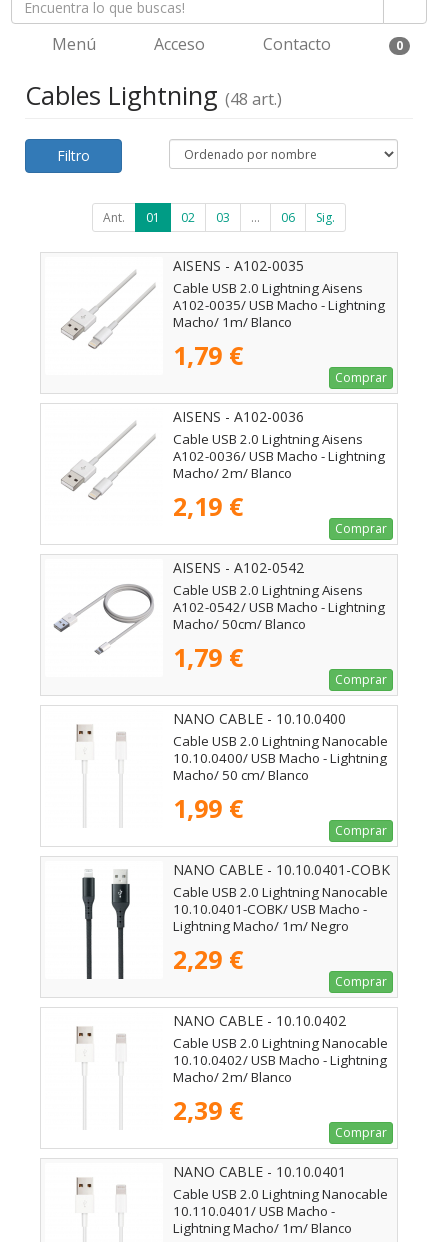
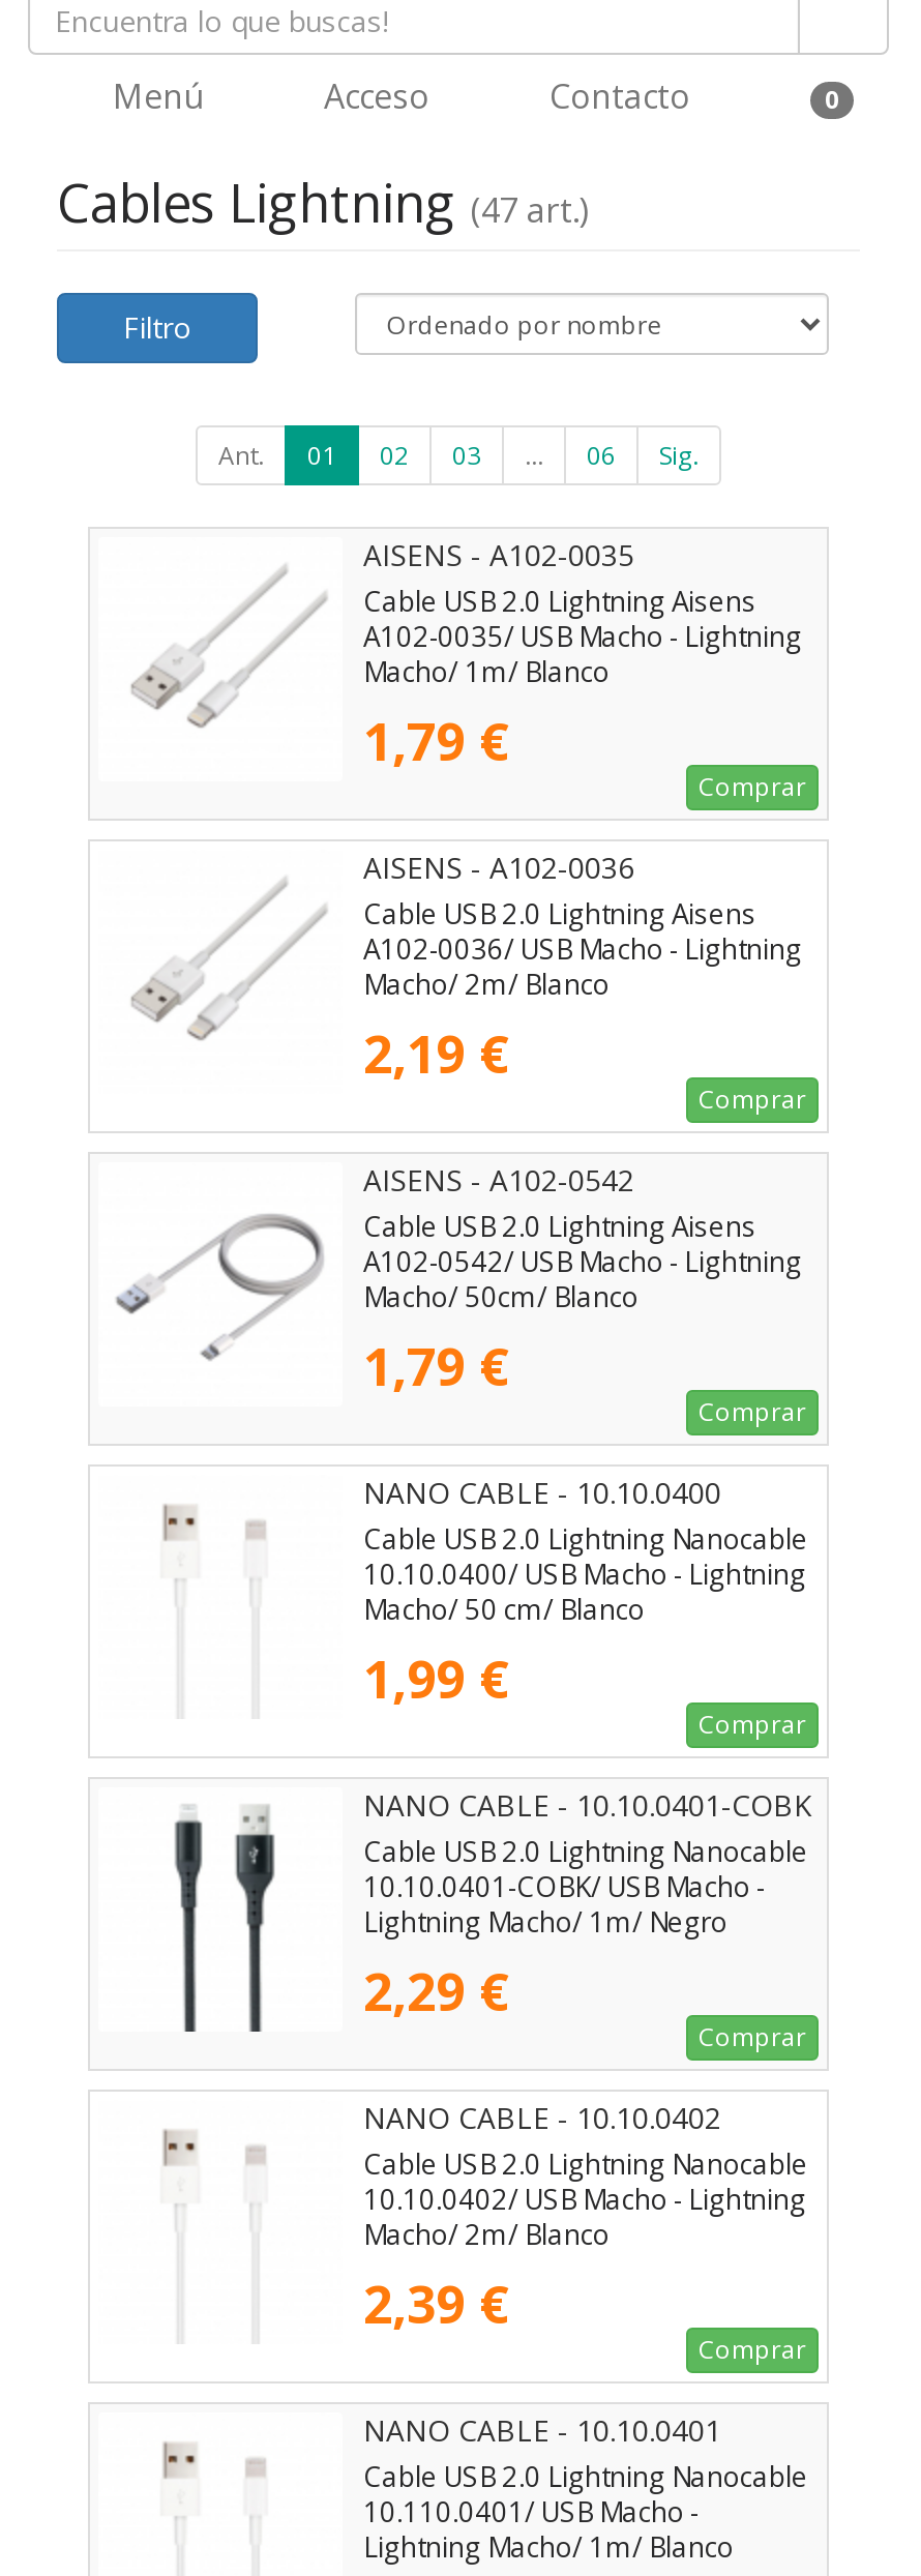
[25,78,282,112] Cables Lightning (48 art.) -> [57,167,589,237] Cables Lightning (47 art.)

